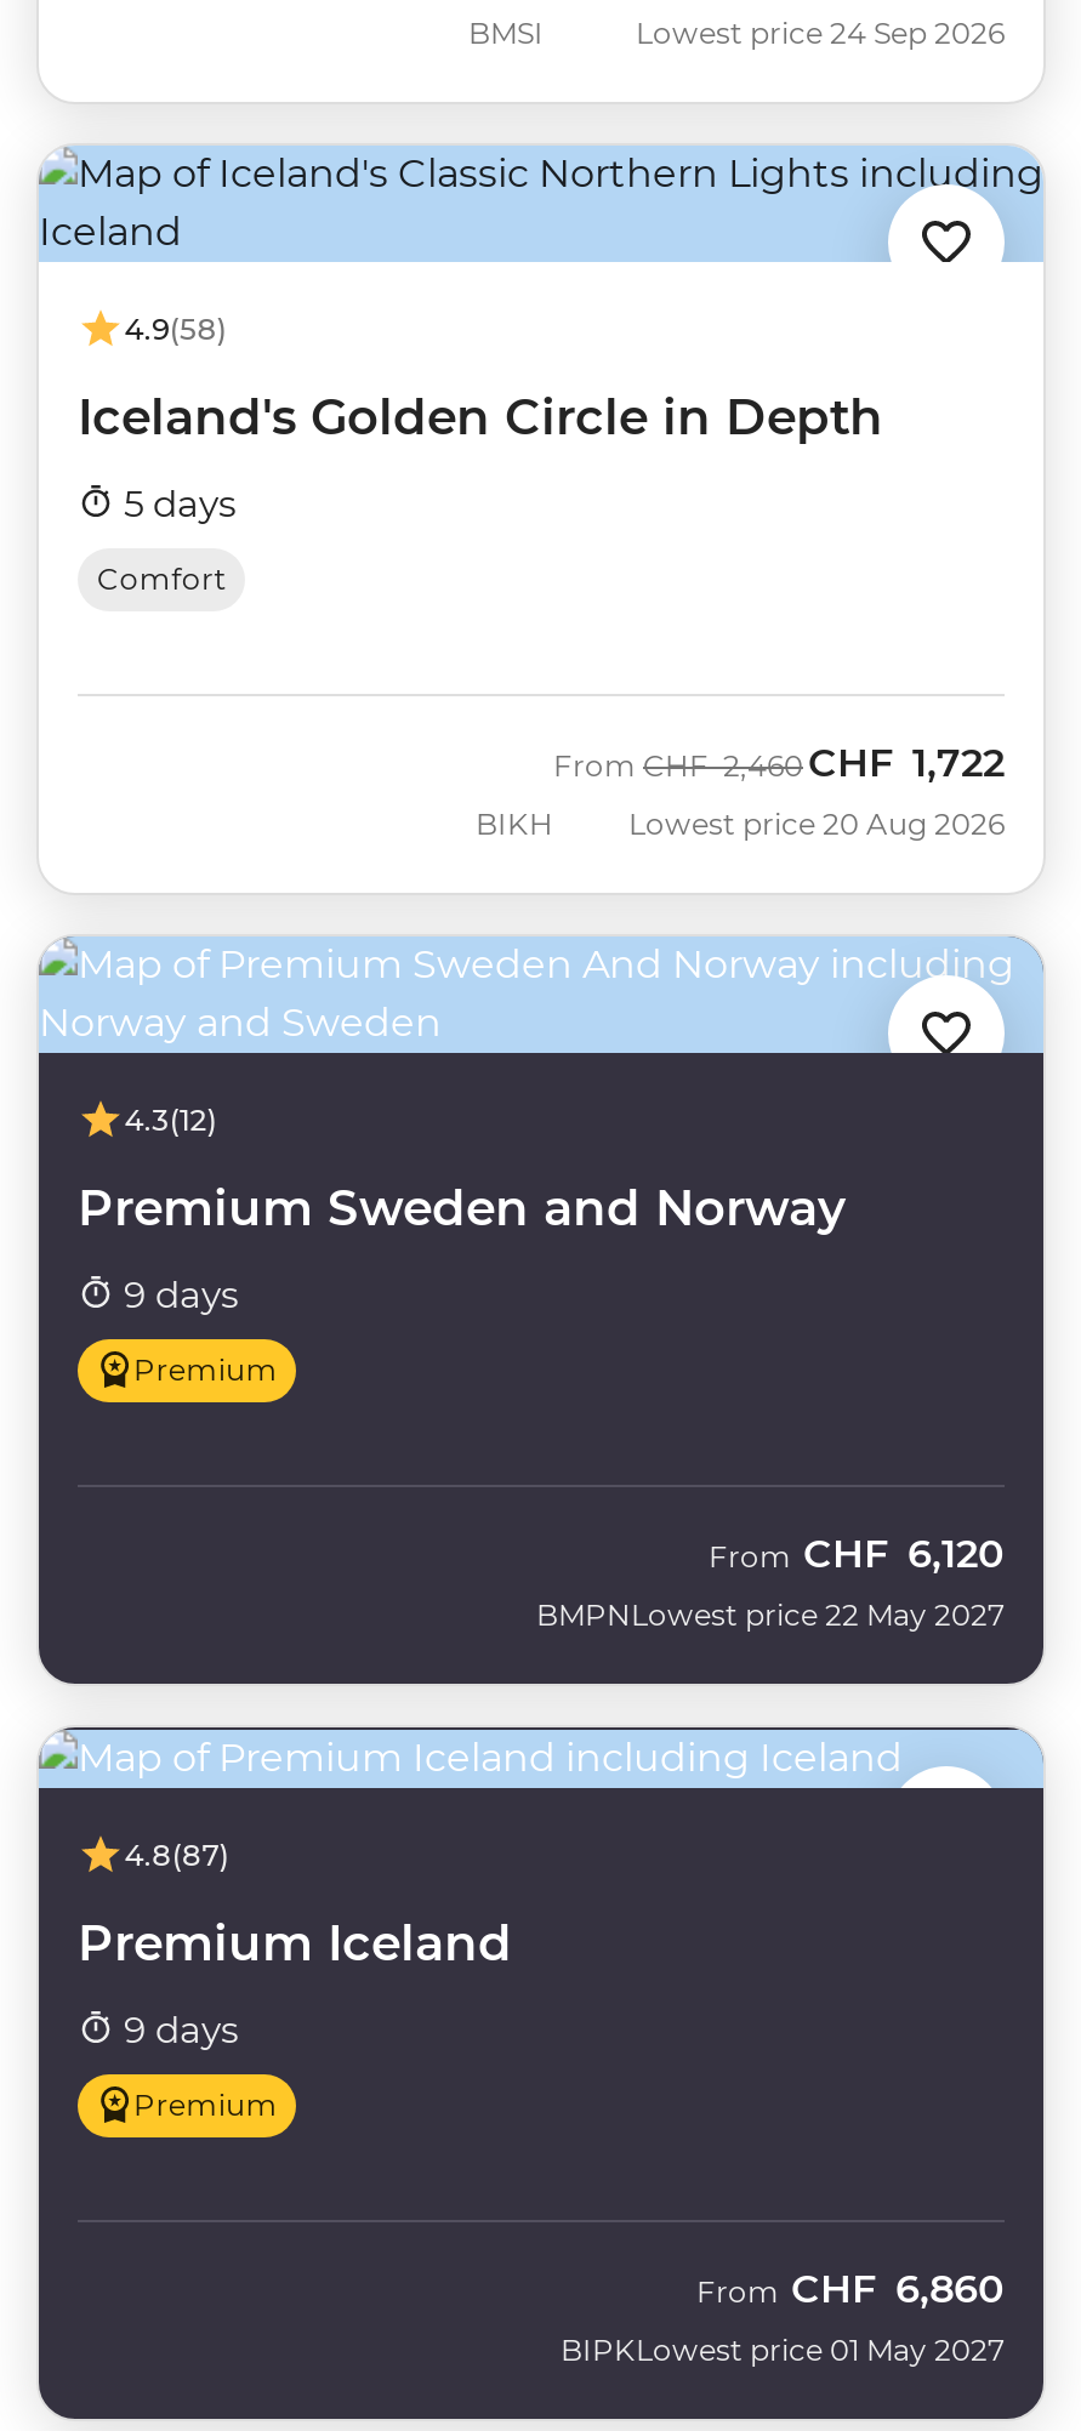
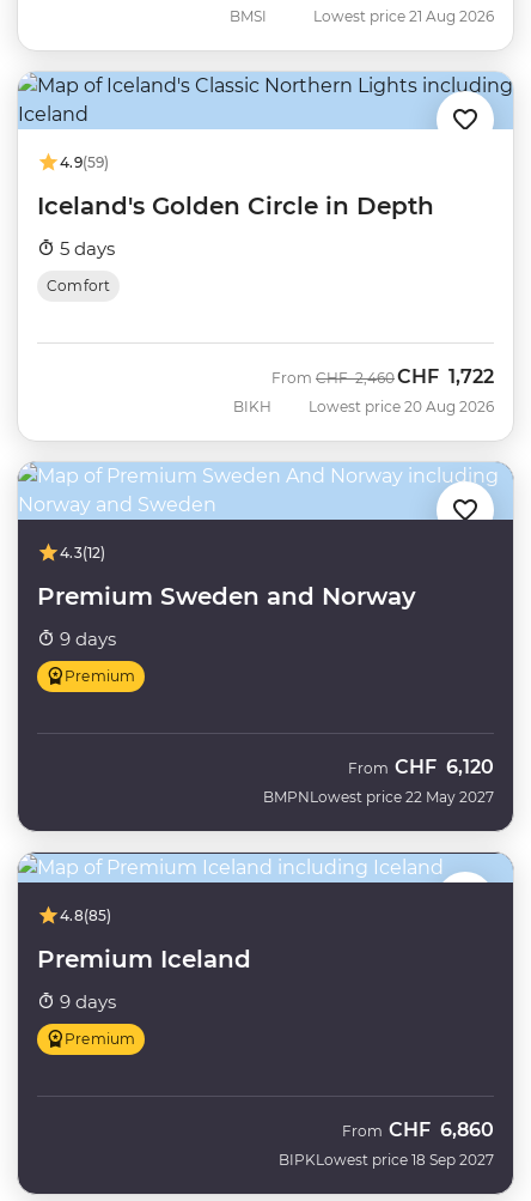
[636,14,1005,50] Lowest price 24 Sep 2026 -> [313,7,494,25] Lowest price 21 Aug 2026
[124,310,227,346] 4.9(58) -> [60,153,110,171] 4.9(59)
[124,1836,230,1872] 4.8(87) -> [60,906,112,924] 4.8(85)
[636,2331,1005,2367] Lowest price 01 May 2027 -> [316,1150,494,1168] Lowest price 18 Sep 2027

